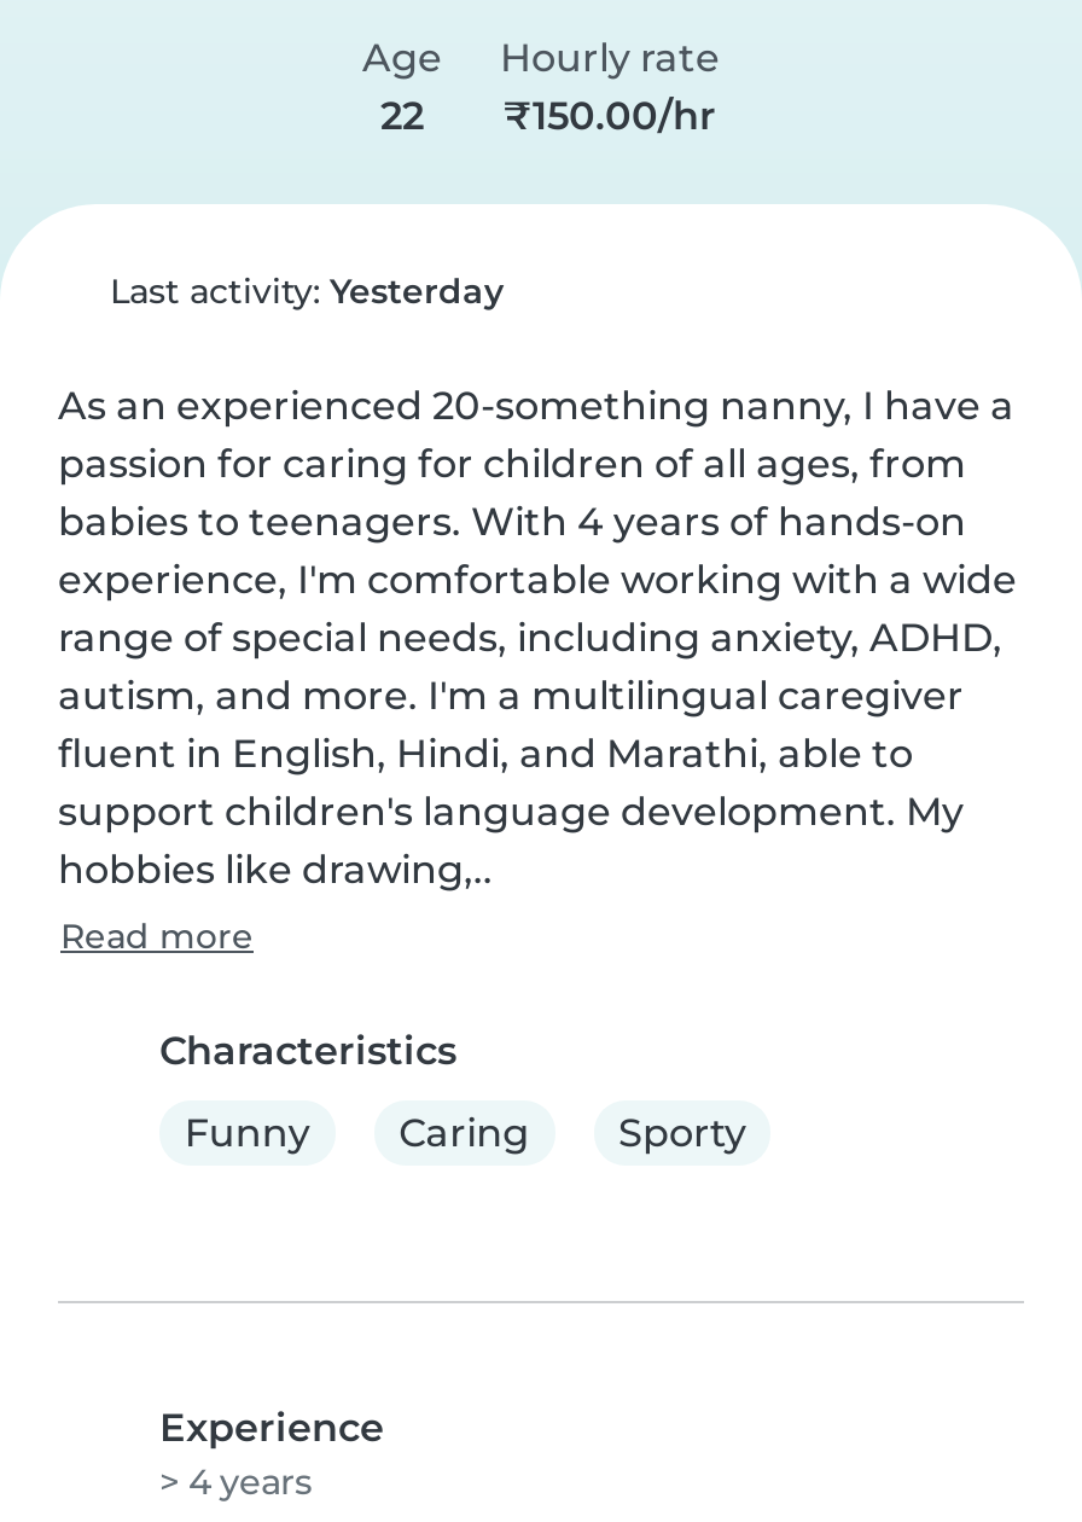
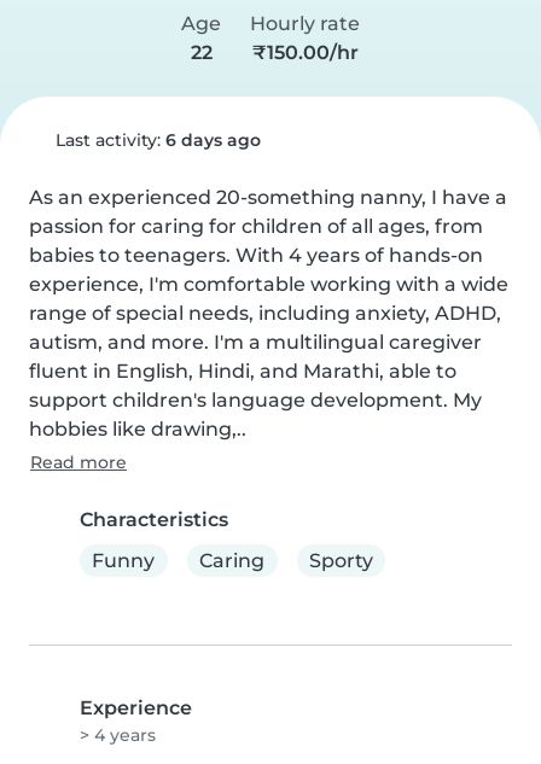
[100,269,504,313] Last activity: Yesterday -> [50,129,260,151] Last activity: 6 days ago

